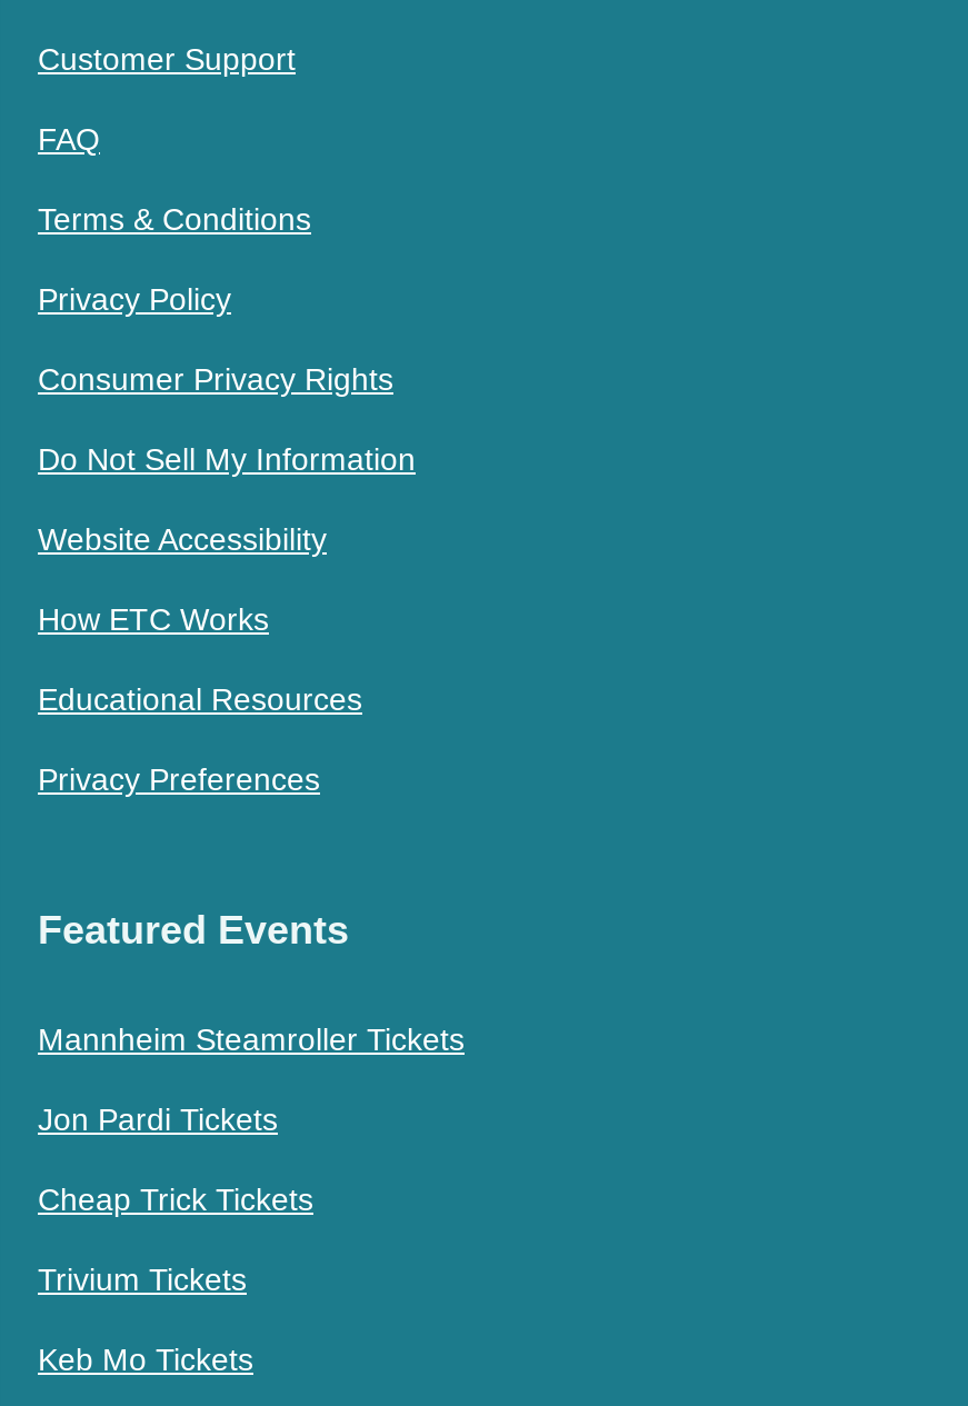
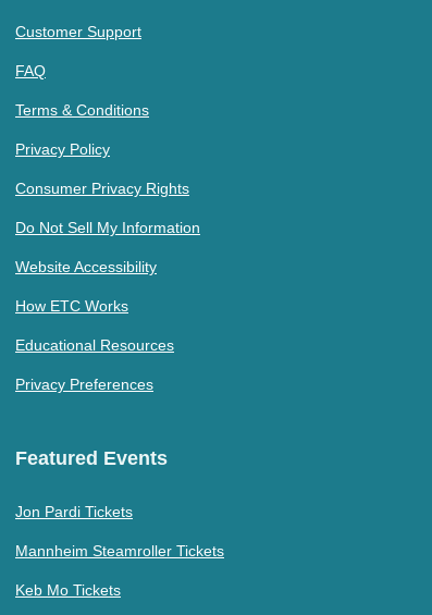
moved [38,1020,465,1056] -> [15,542,224,559]: Mannheim Steamroller Tickets
[38,1180,313,1296] Cheap Trick Tickets | Trivium Tickets -> none

